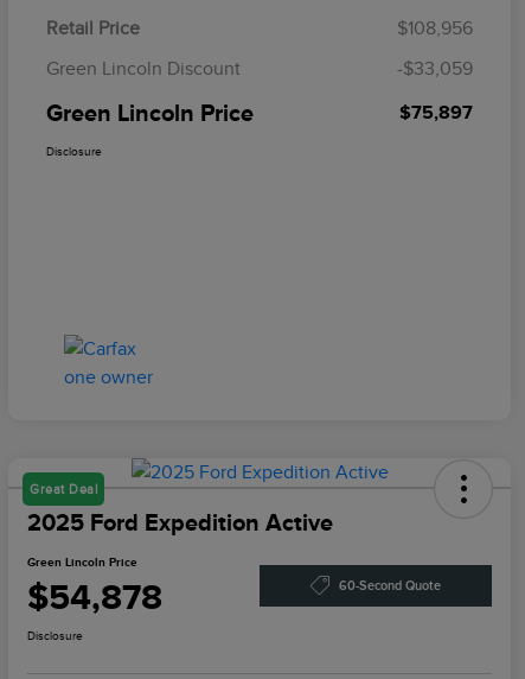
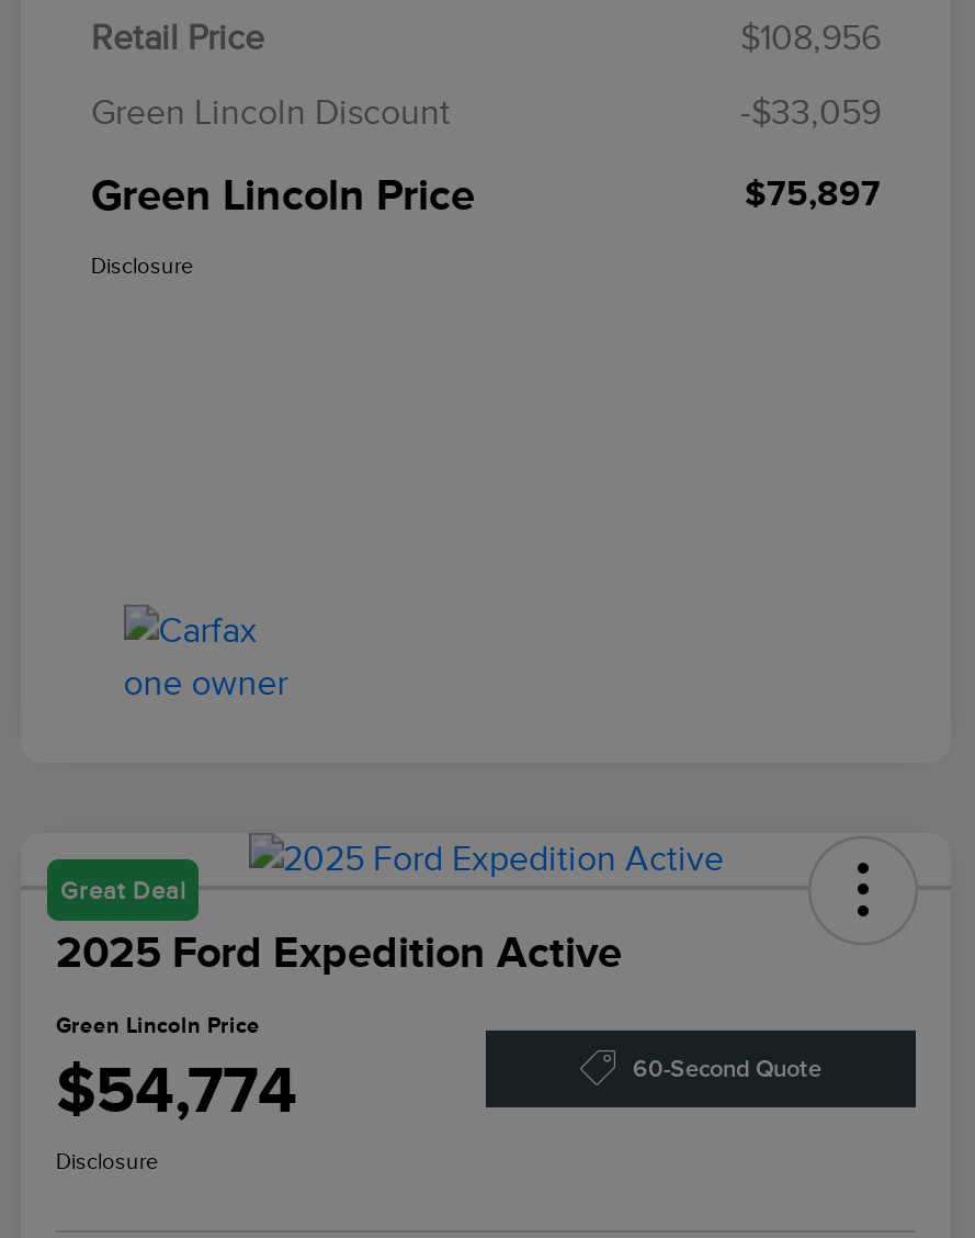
[27,577,162,618] $54,878 -> [56,1053,297,1128] $54,774

